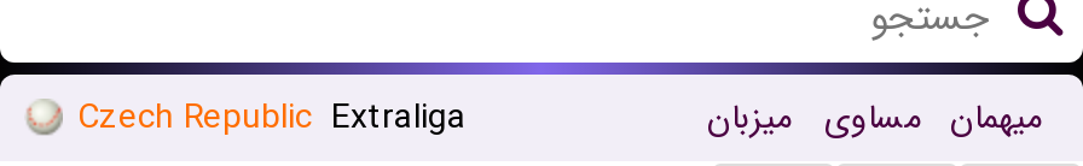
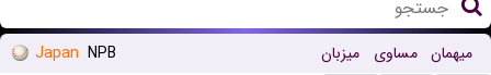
[77,91,467,144] Czech Republic Extraliga -> [35,41,116,65] Japan NPB

